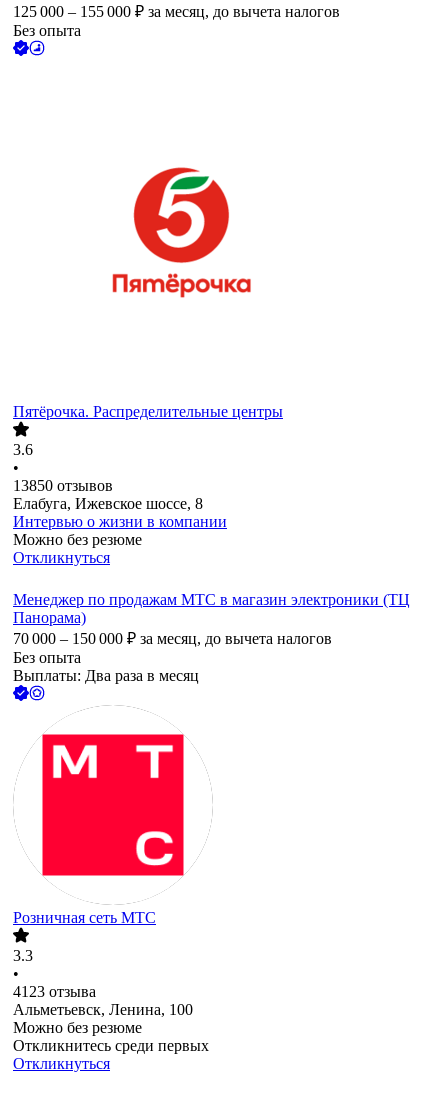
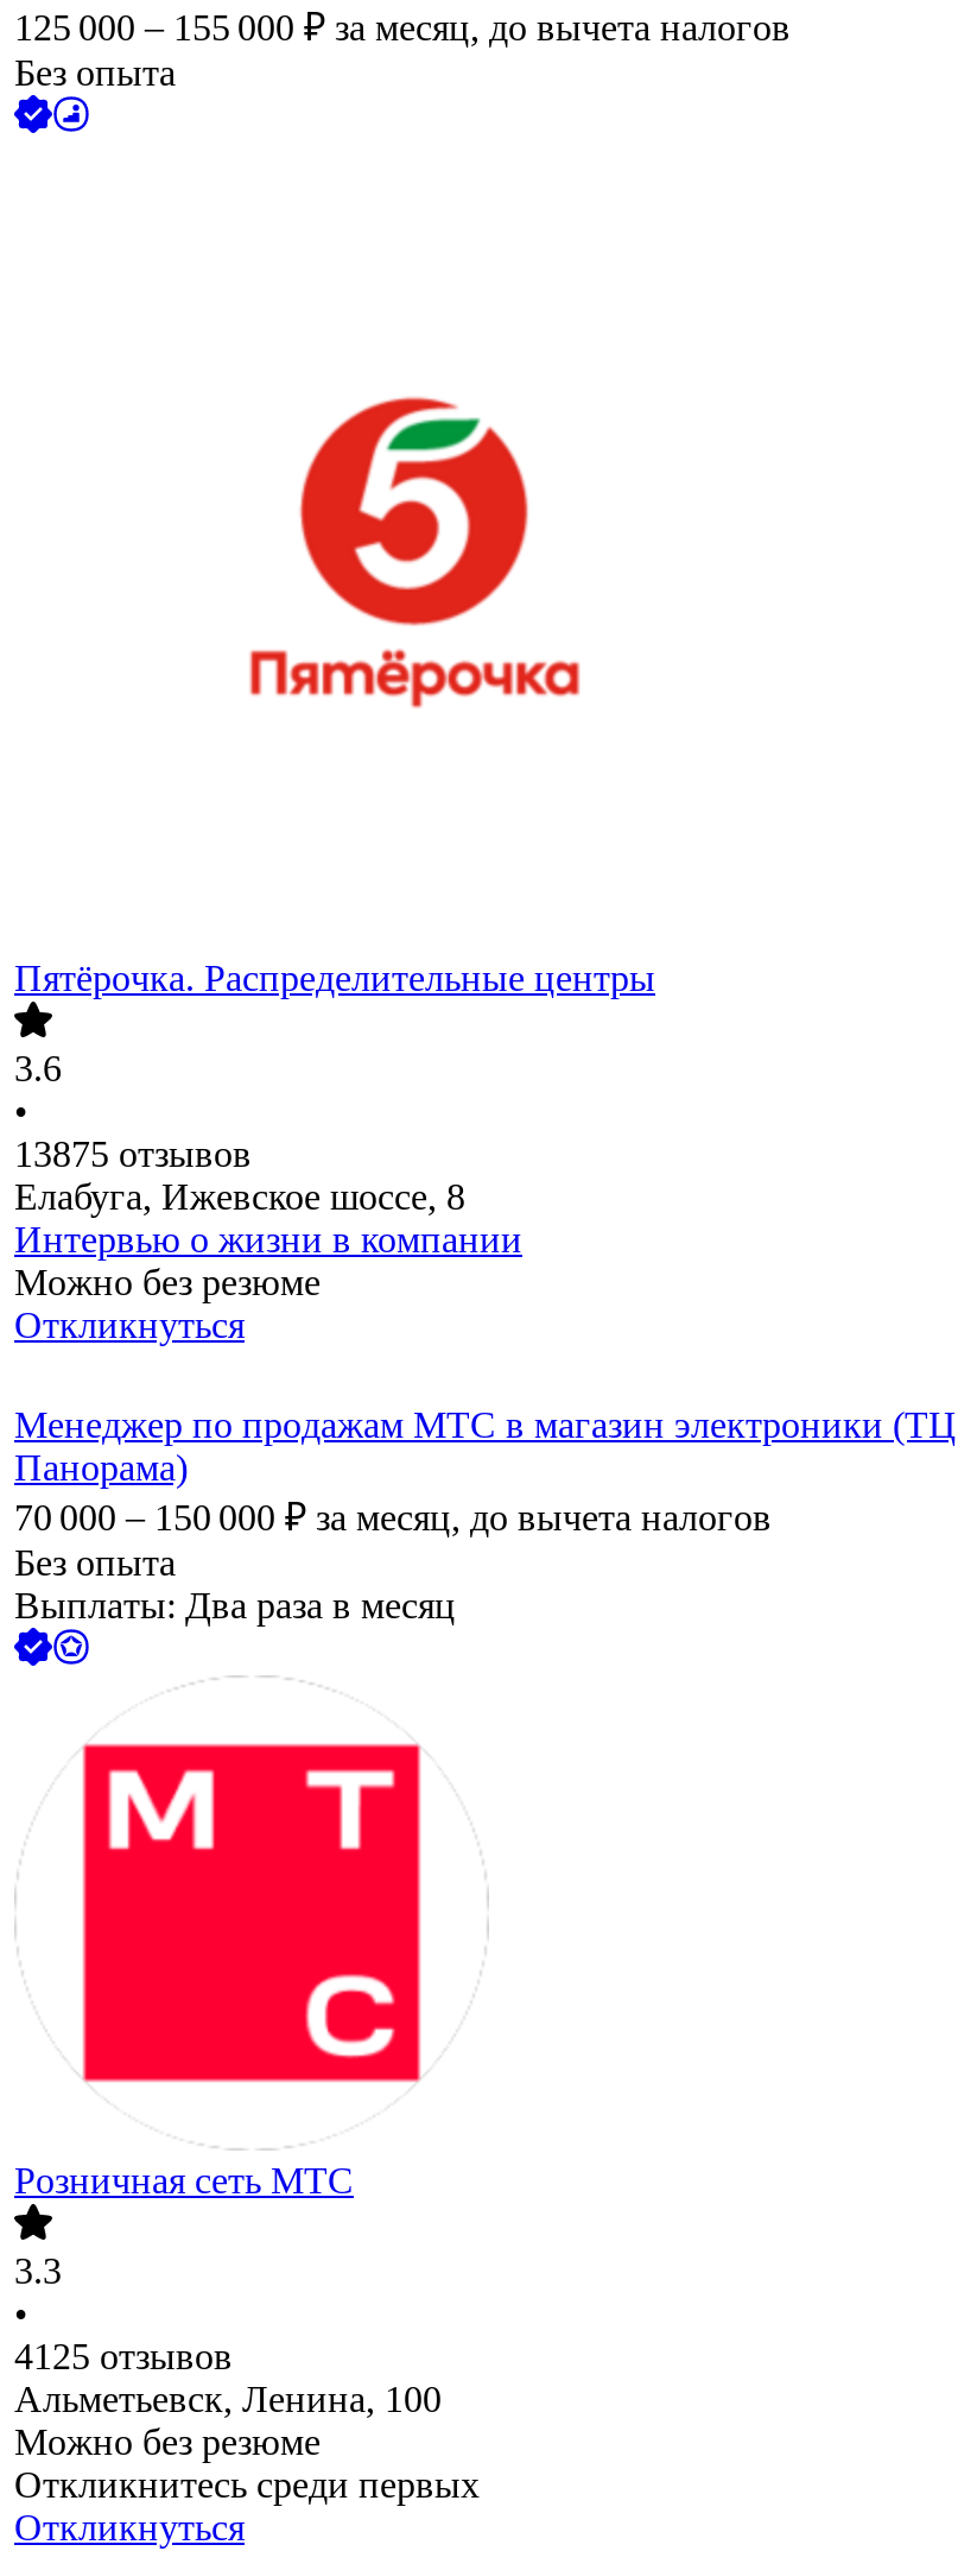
[13,477,113,494] 13850 отзывов -> [14,1134,252,1175] 13875 отзывов
[13,983,96,1000] 4123 отзыва -> [14,2337,233,2377] 4125 отзывов

